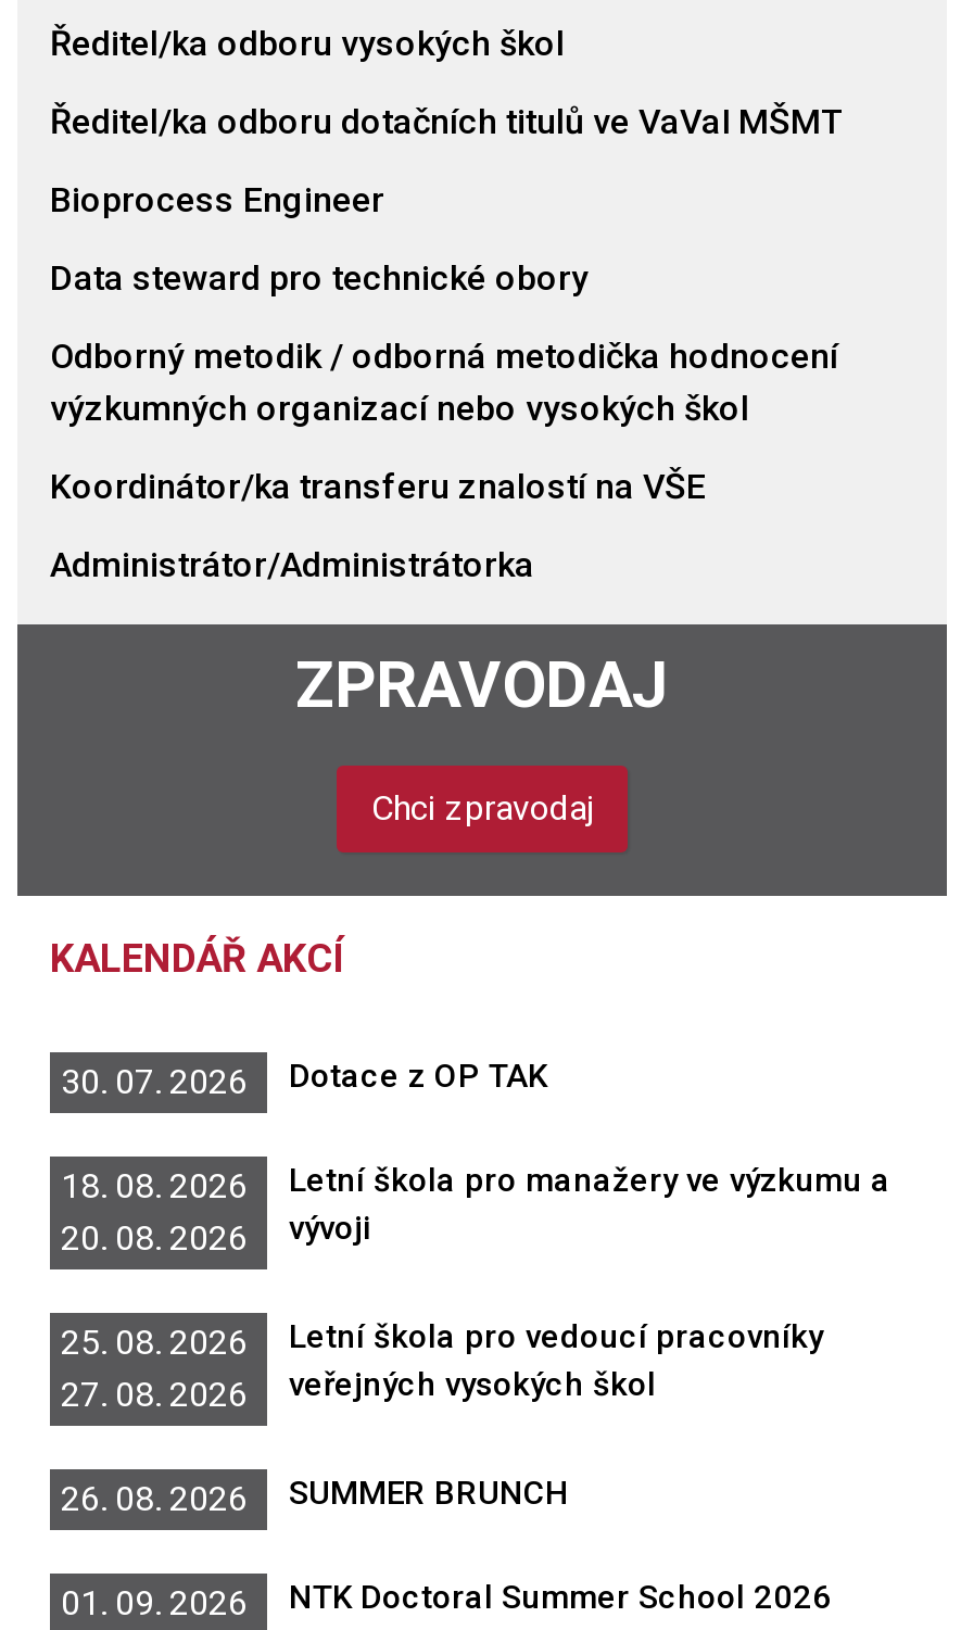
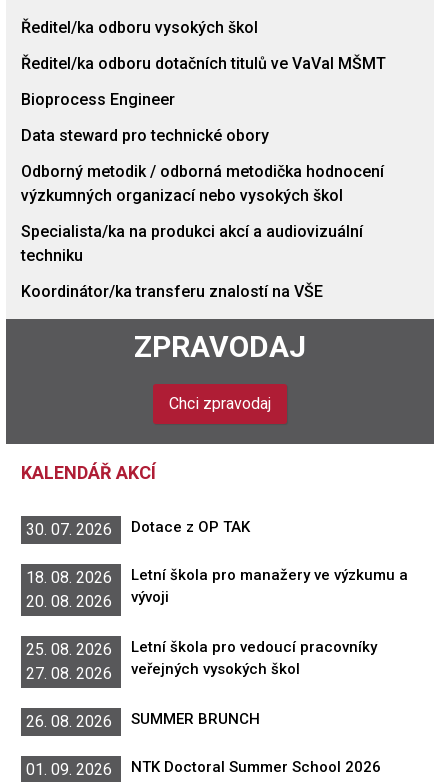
none -> [21,222,363,265] Specialista/ka na produkci akcí a audiovizuální | techniku
moved [50,466,706,508] -> [21,282,323,301]: Koordinátor/ka transferu znalostí na VŠE
[50,544,534,586] Administrátor/Administrátorka -> none

